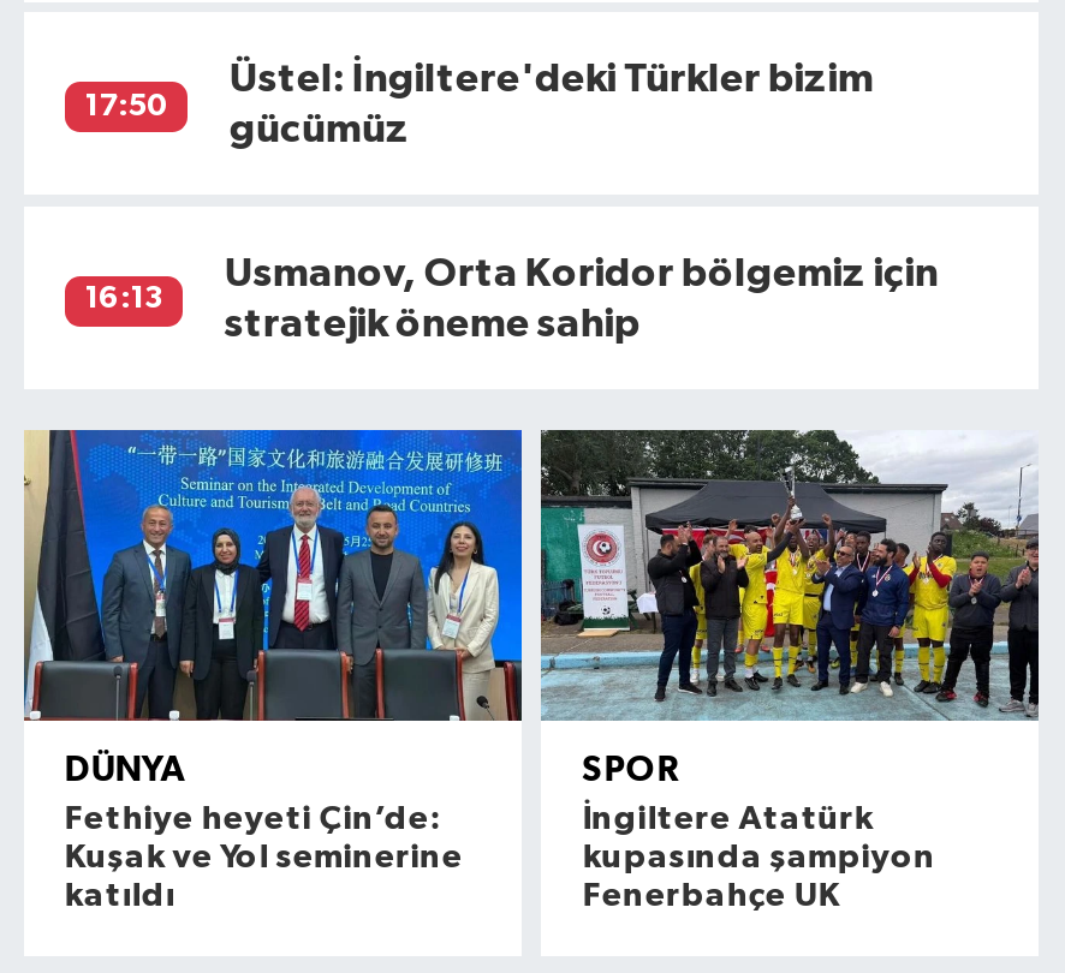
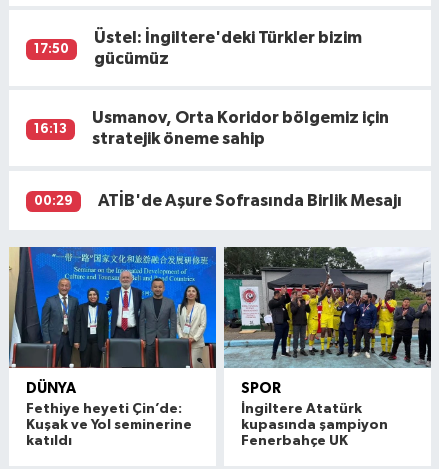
none -> [34,192,402,209] 00:29 | ATİB'de Aşure Sofrasında Birlik Mesajı

